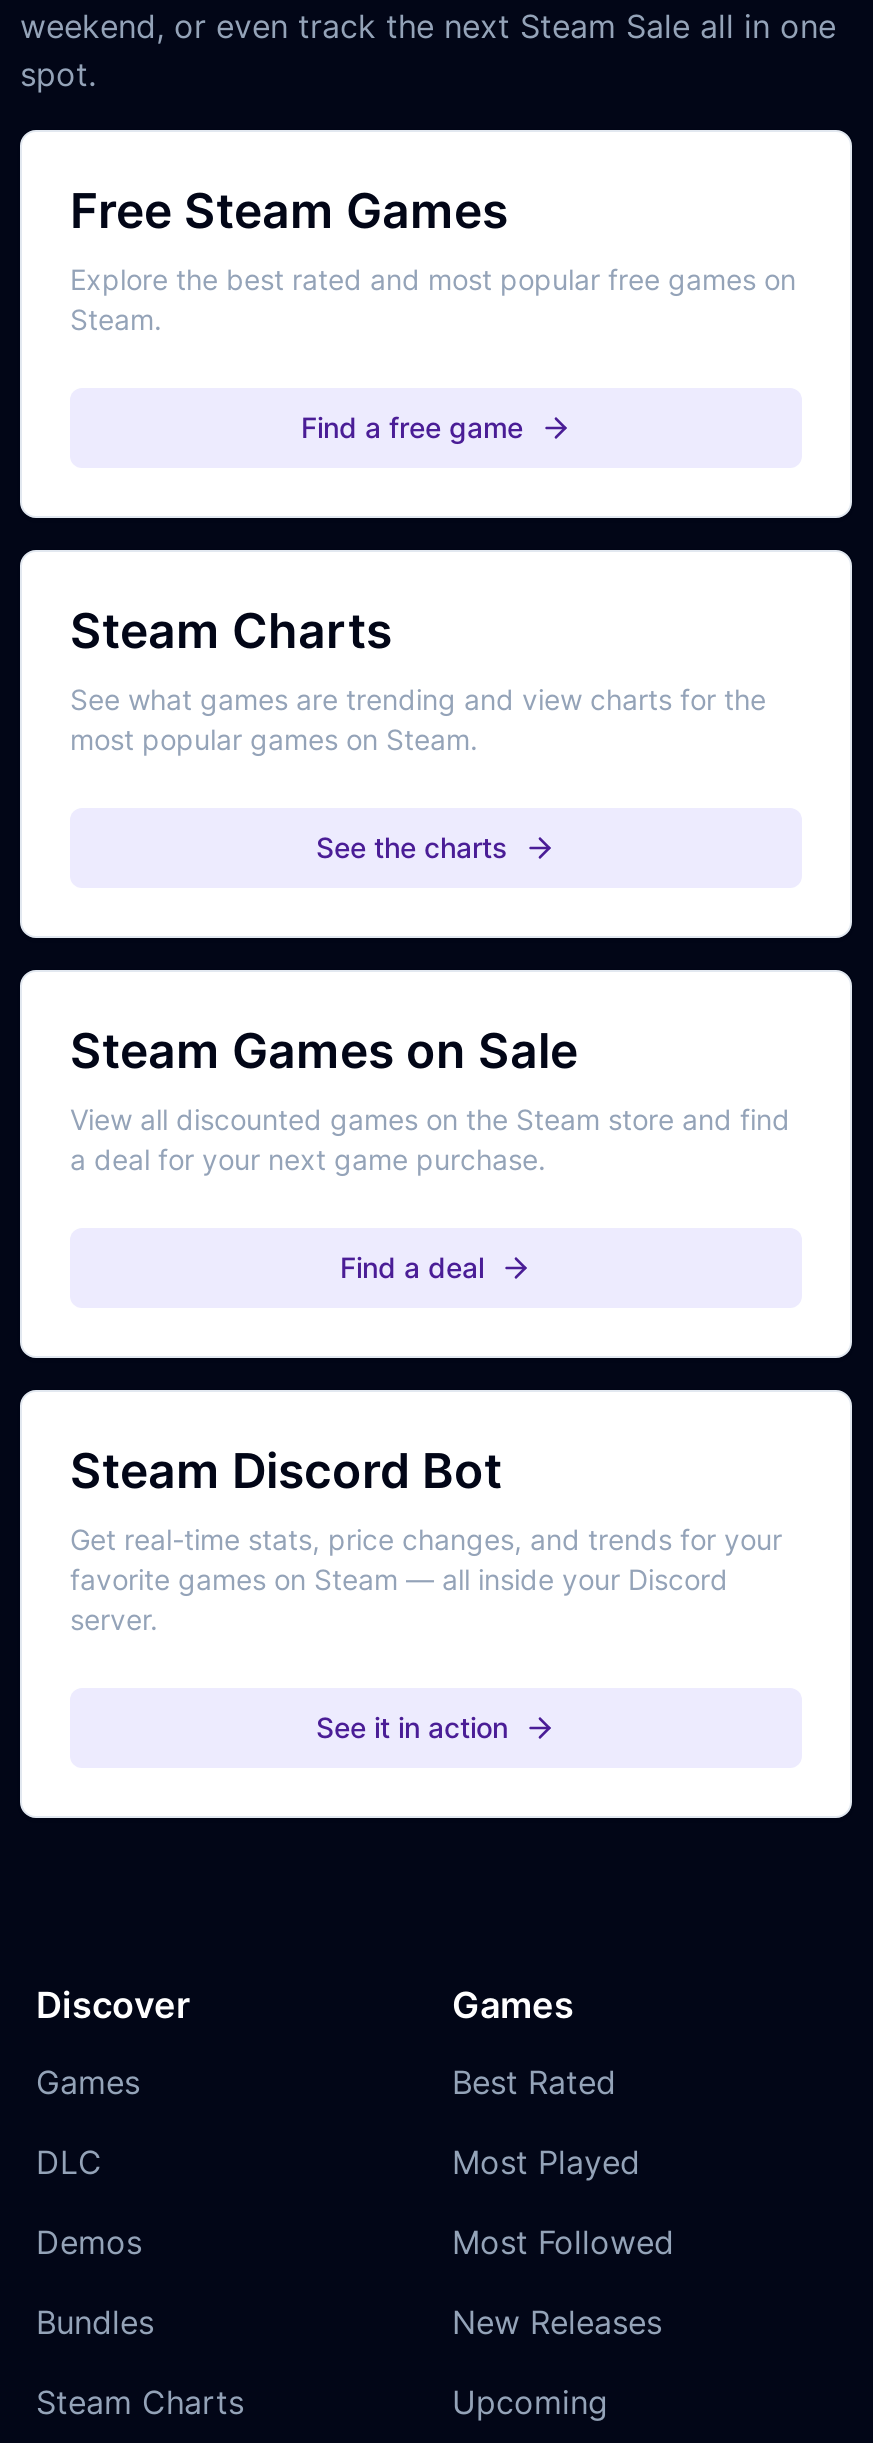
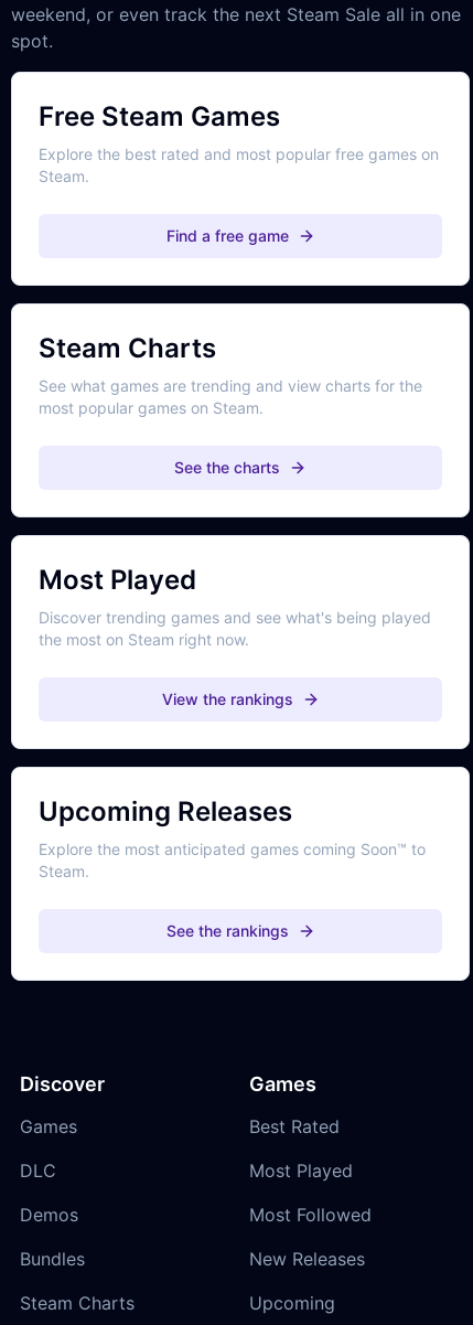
[70,1021,790,1175] Steam Games on Sale | View all discounted games on the Steam store and find | a deal for your next game purchase. -> [39,563,431,648] Most Played | Discover trending games and see what's being played | the most on Steam right now.
[340,1249,484,1283] Find a deal -> [162,689,293,708] View the rankings
[70,1441,782,1635] Steam Discord Bot | Get real-time stats, price changes, and trends for your | favorite games on Steam — all inside your Discord | server. -> [39,795,426,880] Upcoming Releases | Explore the most anticipated games coming Soon™ to | Steam.
[316,1709,508,1743] See it in action -> [166,921,288,940] See the rankings

